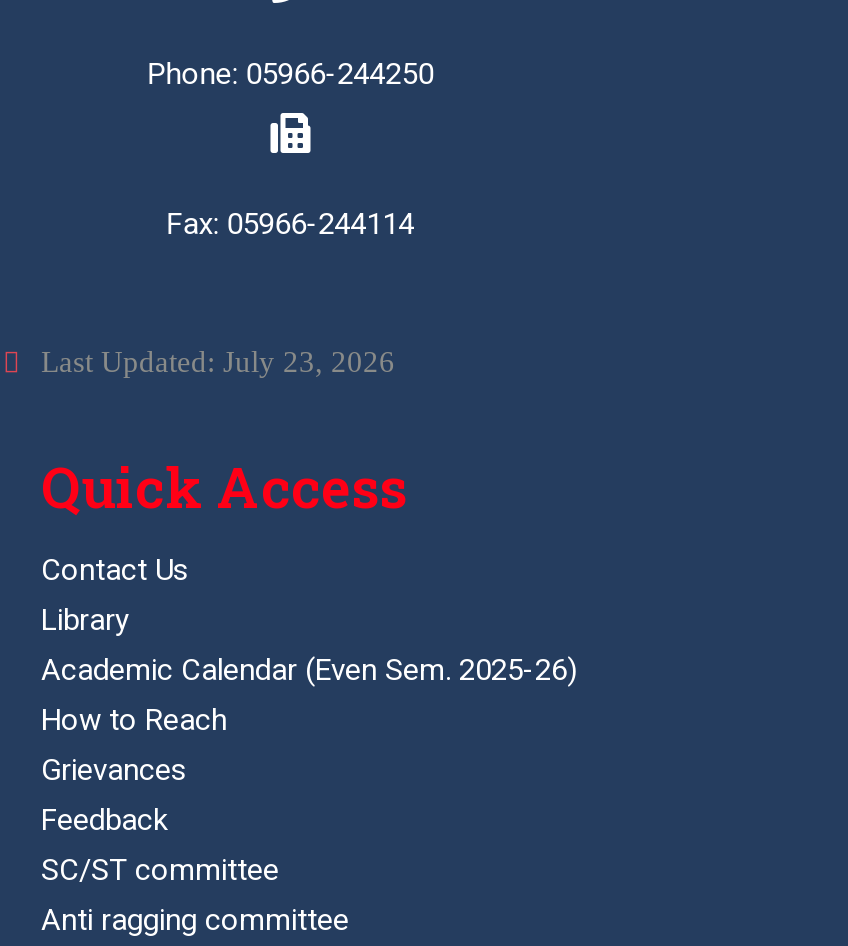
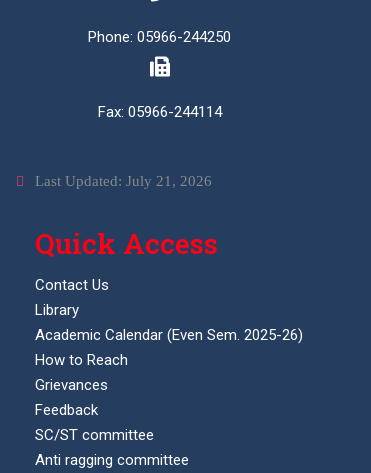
[41,345,395,377] Last Updated: July 23, 2026 -> [35,172,212,188] Last Updated: July 21, 2026

